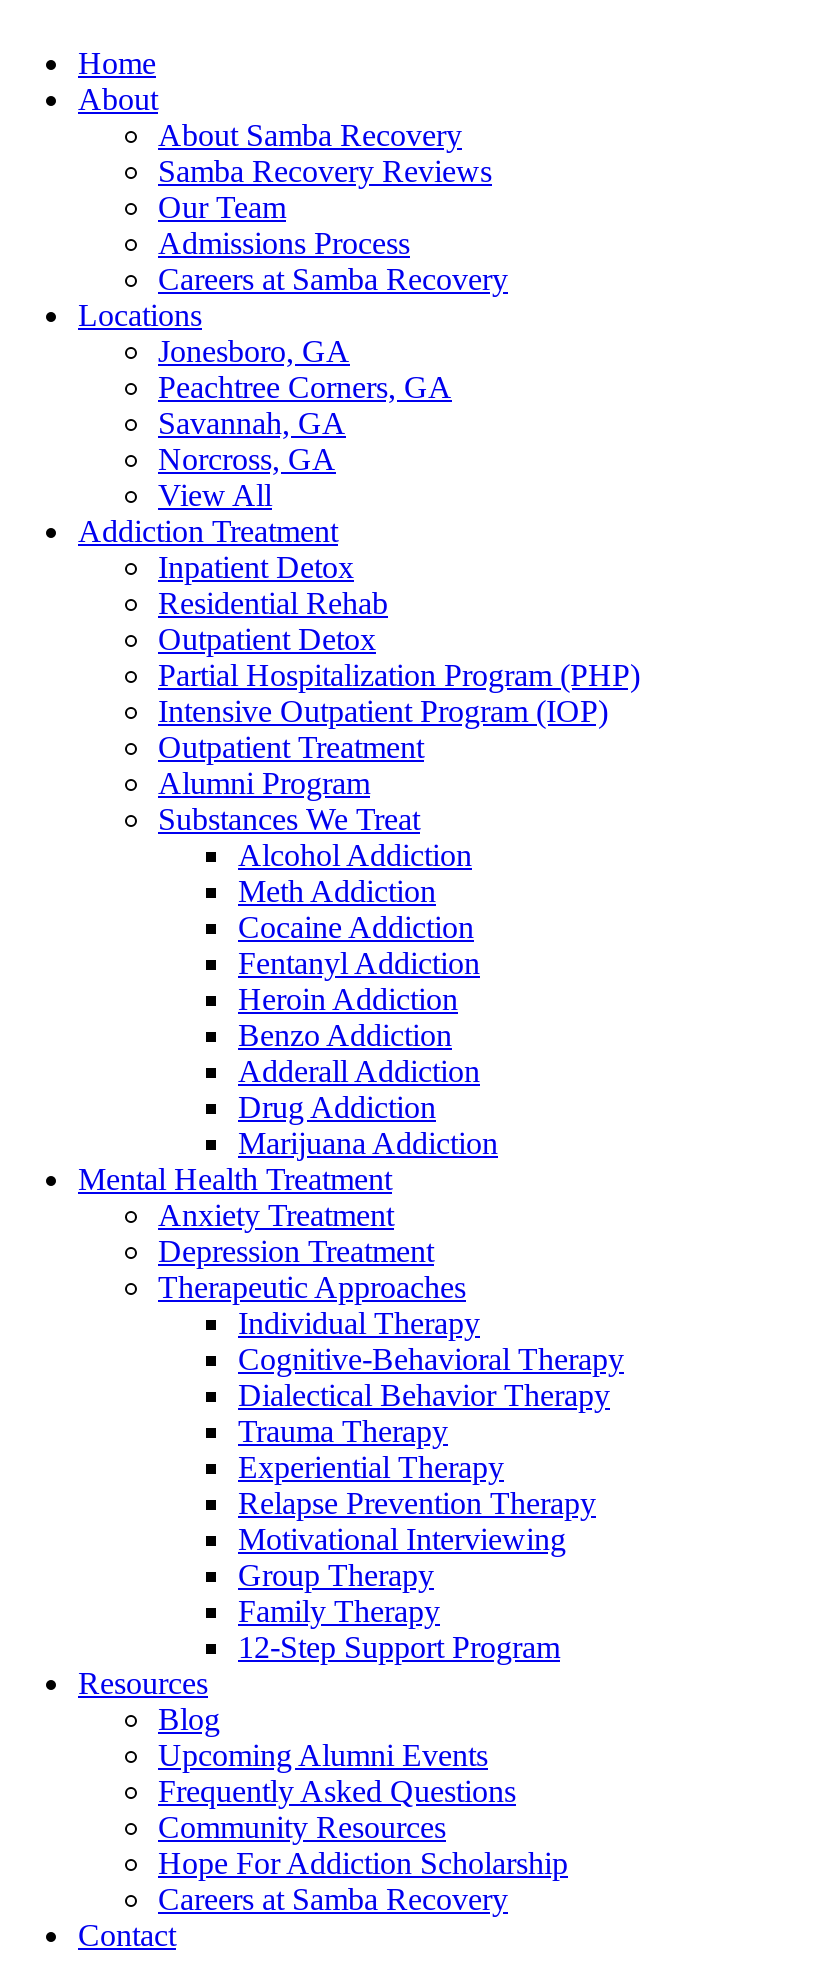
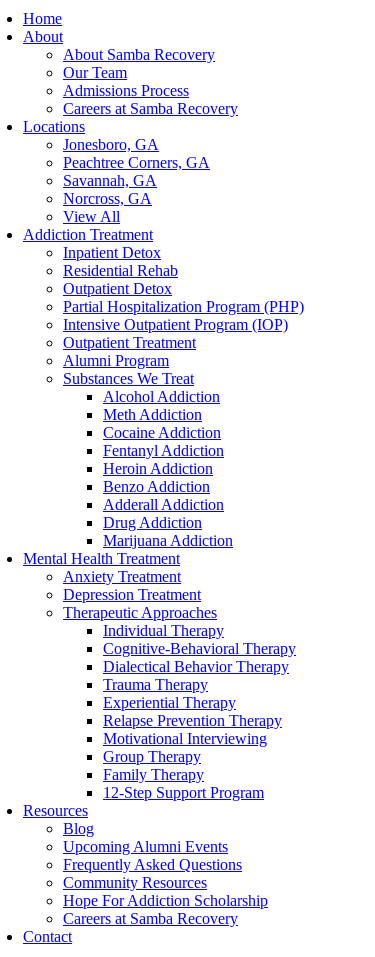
[158,154,492,188] Samba Recovery Reviews -> none

